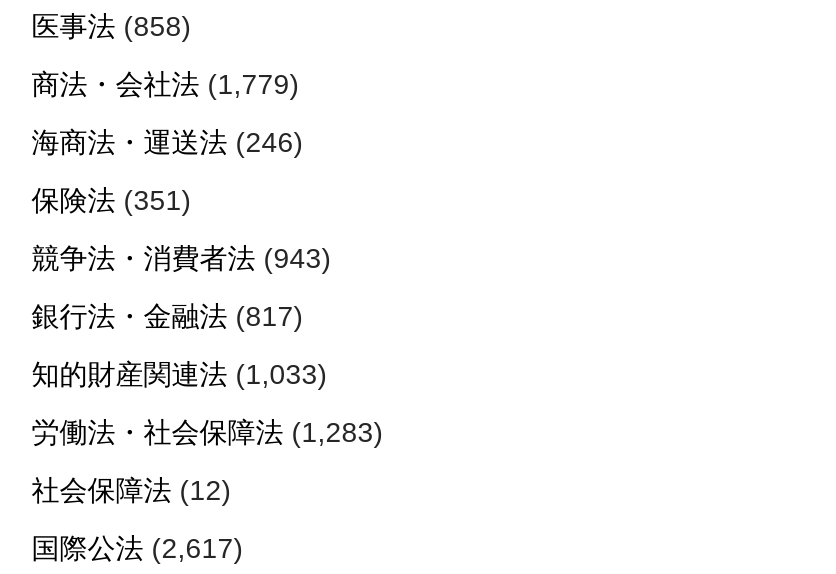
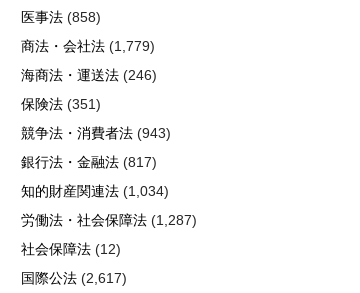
[32,357,328,389] 知的財産関連法(1,033) -> [21,182,169,198] 知的財産関連法(1,034)
[32,415,384,447] 労働法・社会保障法(1,283) -> [21,211,197,227] 労働法・社会保障法(1,287)

